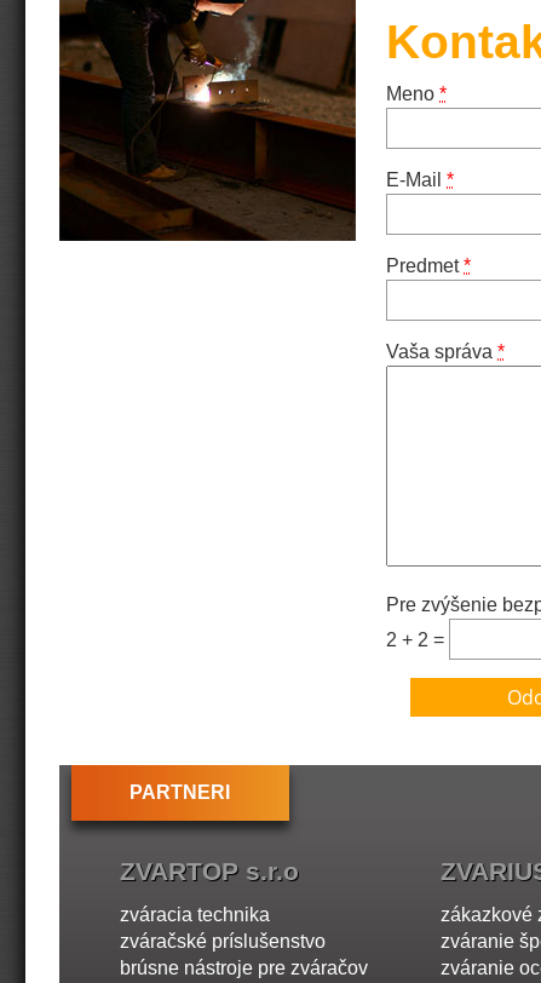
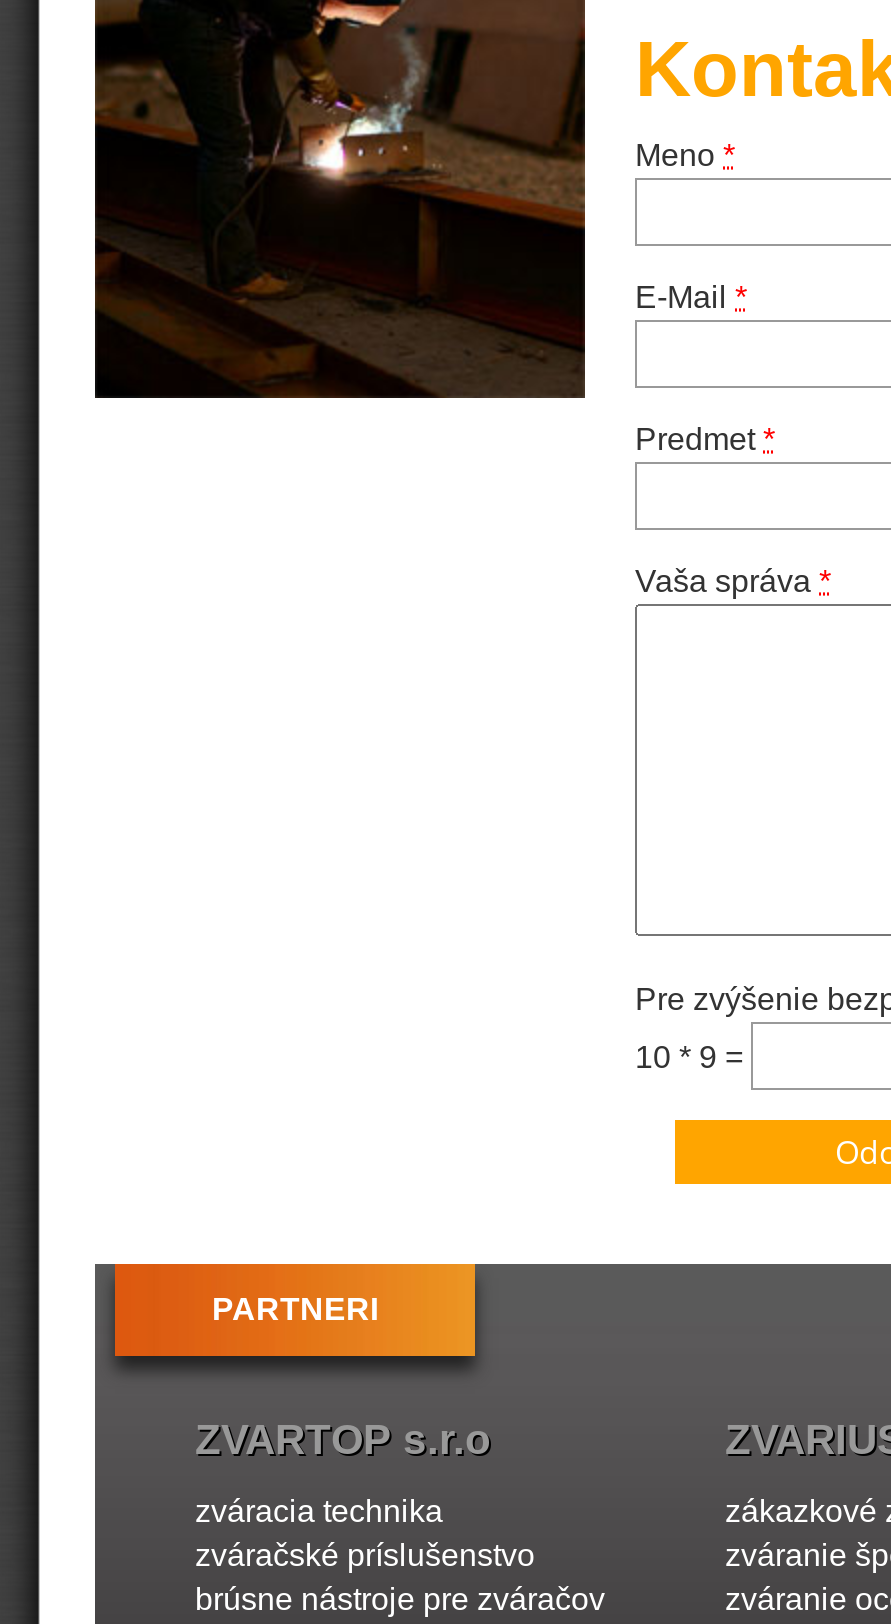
[386,630,449,650] 2 + 2 = -> [635,1040,751,1074] 10 * 9 =

